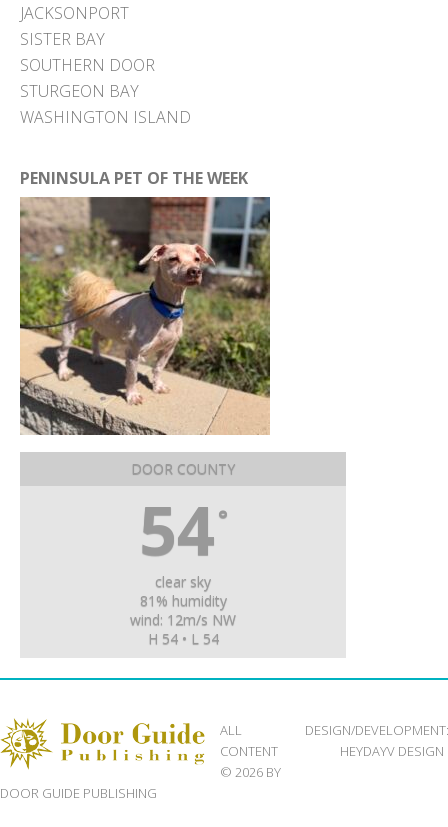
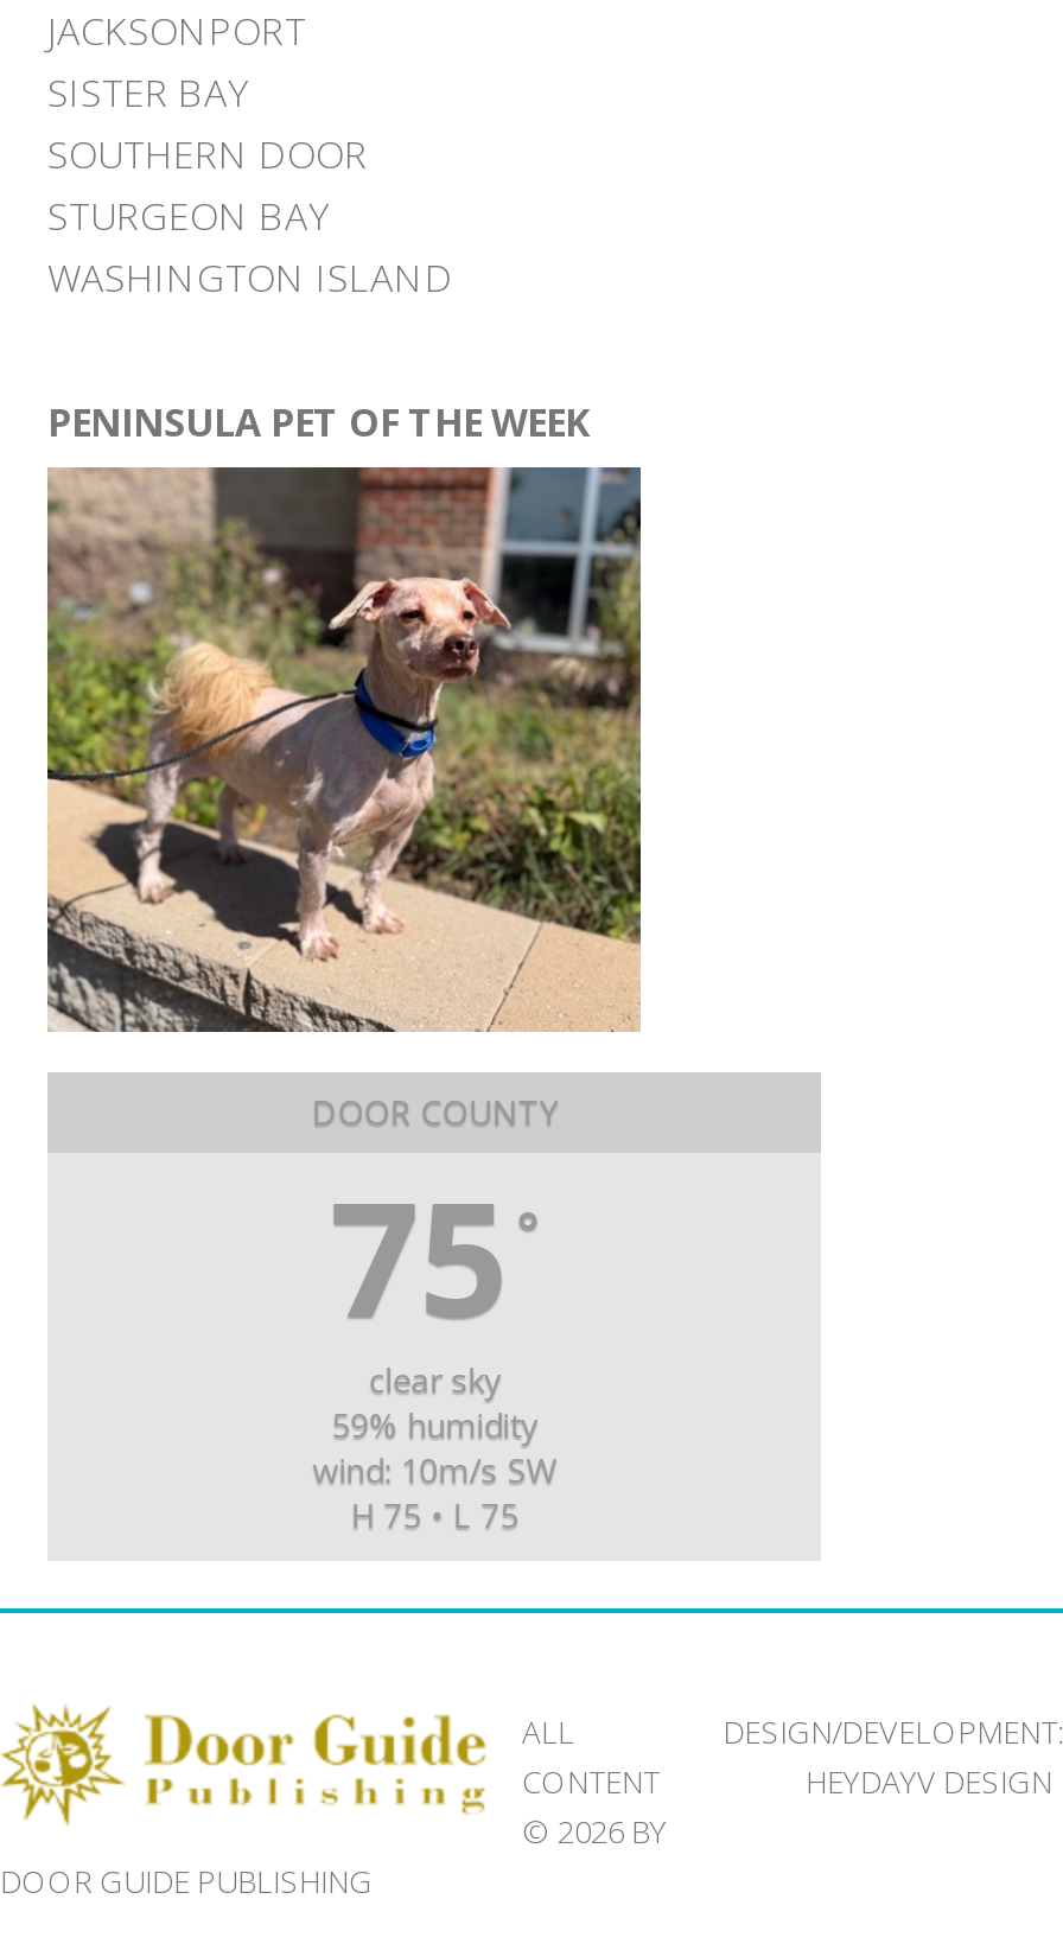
[139,484,228,574] 54 ° -> [329,1148,540,1362] 75 °
[140,591,227,610] 81% humidity -> [331,1402,538,1447] 59% humidity
[130,610,236,629] wind: 12m/s NW -> [312,1447,557,1492] wind: 10m/s SW
[148,629,219,648] H 54 • L 54 -> [350,1492,519,1537] H 75 • L 75

